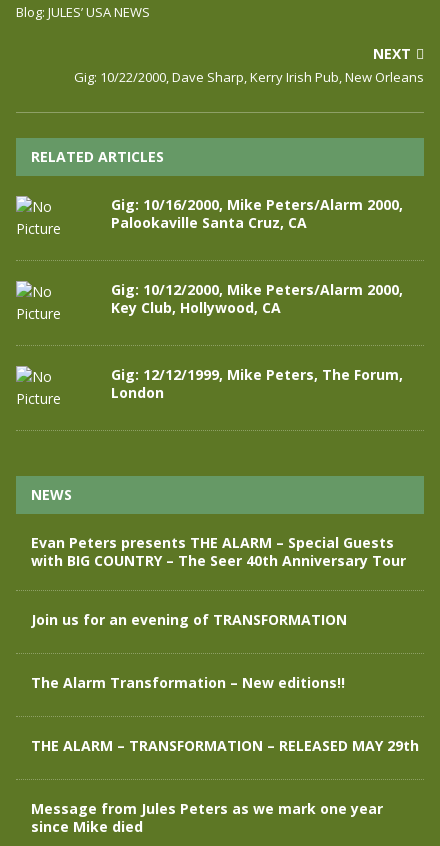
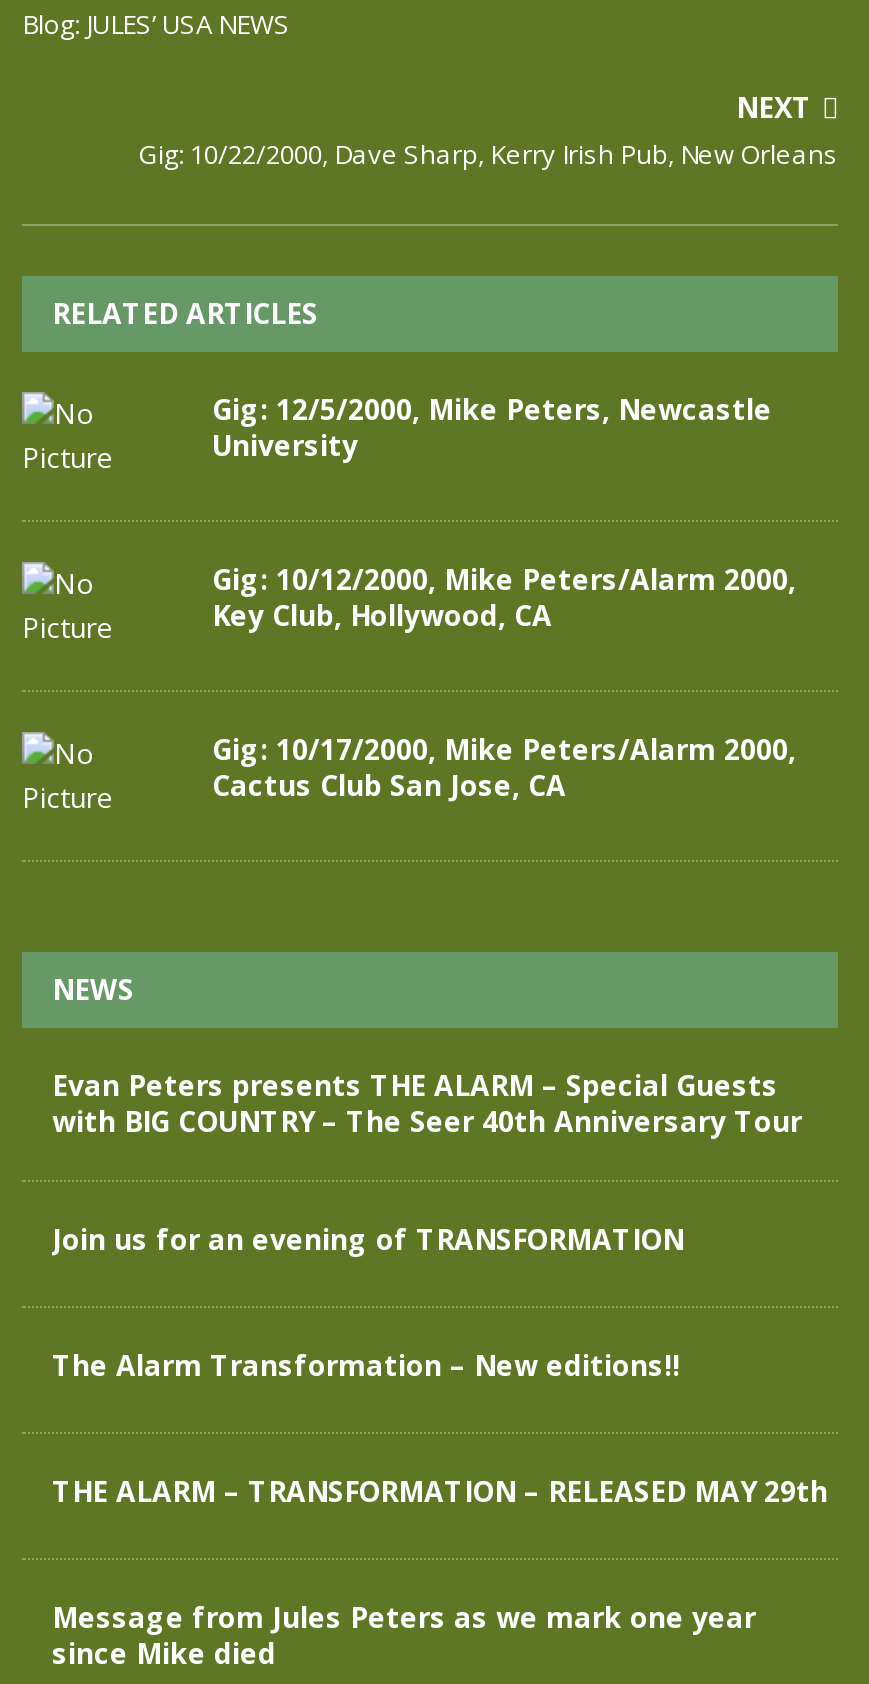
[111,195,403,232] Gig: 10/16/2000, Mike Peters/Alarm 2000, | Palookaville Santa Cruz, CA -> [212,390,772,464] Gig: 12/5/2000, Mike Peters, Newcastle | University
[111,365,403,402] Gig: 12/12/1999, Mike Peters, The Forum, | London -> [212,730,796,804] Gig: 10/17/2000, Mike Peters/Alarm 2000, | Cactus Club San Jose, CA

